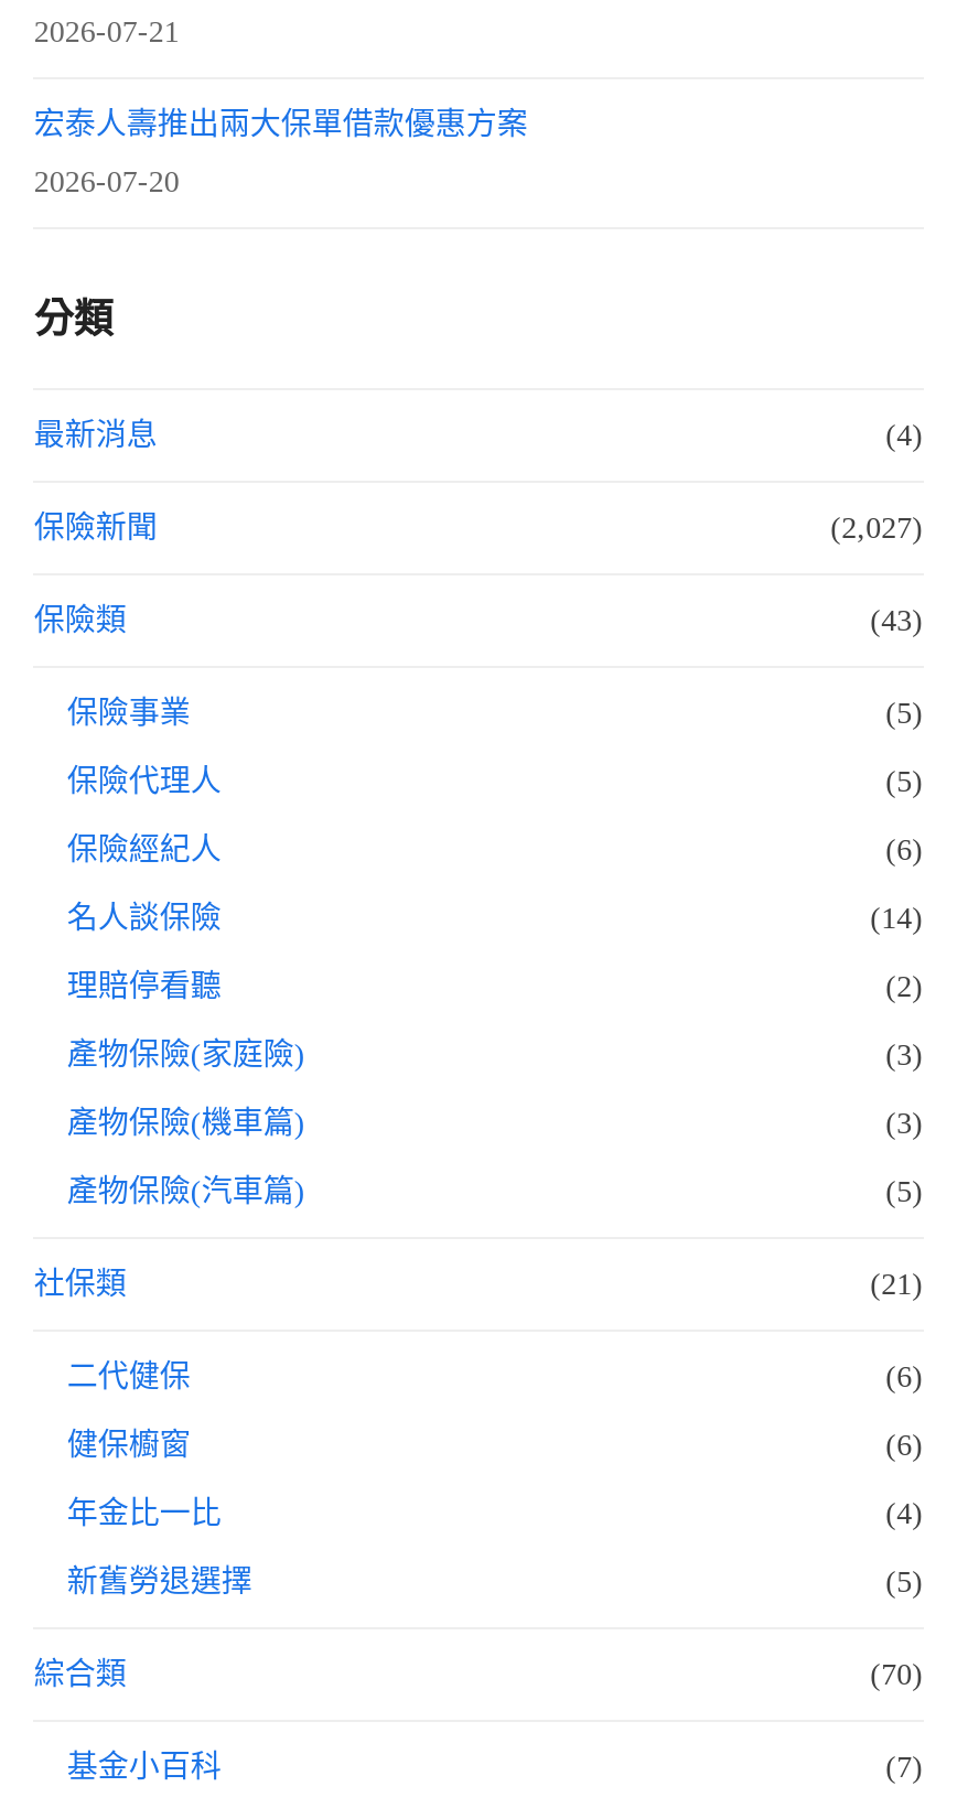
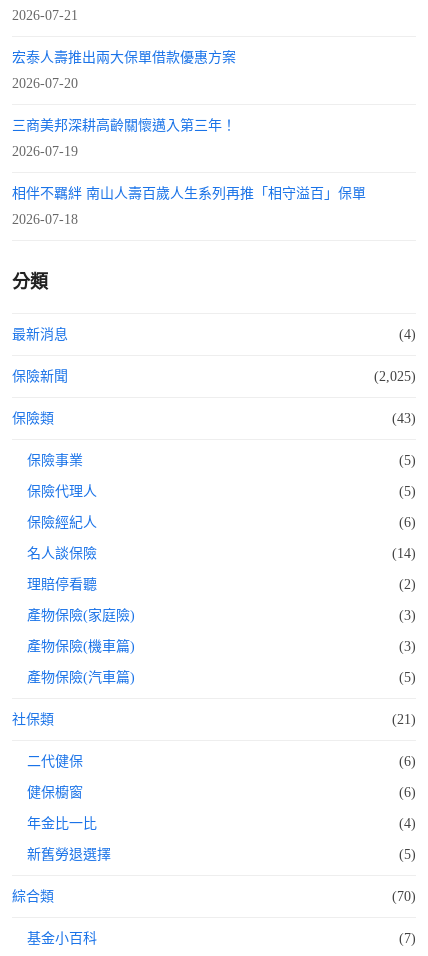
none -> [12,118,366,227] 三商美邦深耕高齡關懷邁入第三年！ | 2026-07-19 | 相伴不羈絆 南山人壽百歲人生系列再推「相守溢百」保單 | 2026-07-18
[830,512,923,545] (2,027) -> [374,369,416,384] (2,025)

